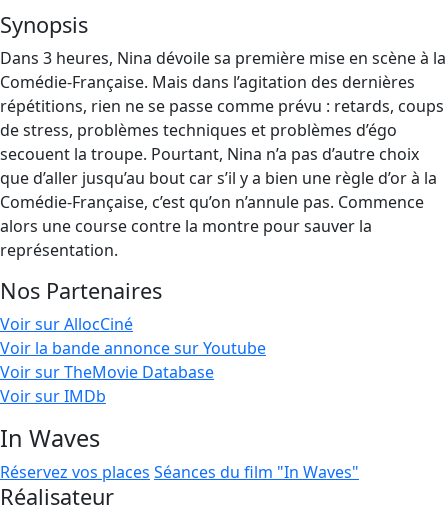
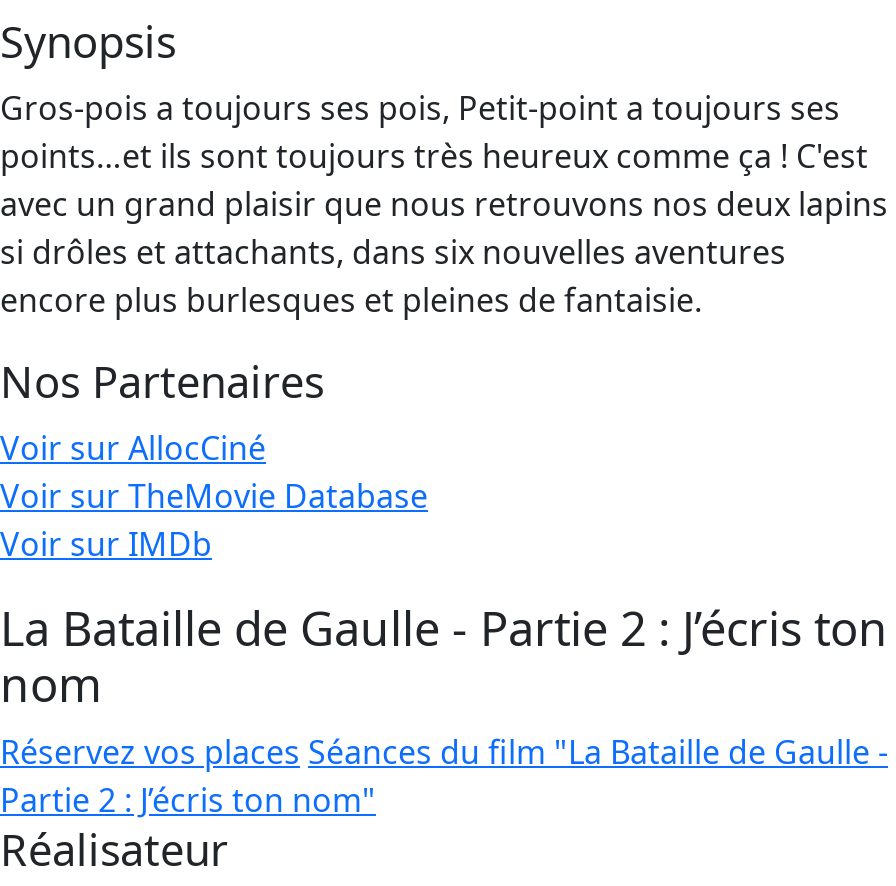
[0,47,446,261] Dans 3 heures, Nina dévoile sa première mise en scène à la | Comédie-Française. Mais dans l’agitation des dernières | répétitions, rien ne se passe comme prévu : retards, coups | de stress, problèmes techniques et problèmes d’égo | secouent la troupe. Pourtant, Nina n’a pas d’autre choix | que d’aller jusqu’au bout car s’il y a bien une règle d’or à la | Comédie-Française, c’est qu’on n’annule pas. Commence | alors une course contre la montre pour sauver la | représentation. -> [0,86,888,322] Gros-pois a toujours ses pois, Petit-point a toujours ses | points…et ils sont toujours très heureux comme ça ! C'est | avec un grand plaisir que nous retrouvons nos deux lapins | si drôles et attachants, dans six nouvelles aventures | encore plus burlesques et pleines de fantaisie.
moved [0,276,162,335] -> [0,352,324,470]: Nos Partenaires | Voir sur AllocCiné
[0,337,266,359] Voir la bande annonce sur Youtube -> none
moved [0,361,214,407] -> [0,474,428,566]: Voir sur TheMovie Database | Voir sur IMDb
[0,422,359,483] In Waves | Réservez vos places Séances du film "In Waves" -> [0,596,888,822] La Bataille de Gaulle - Partie 2 : J’écris ton | nom | Réservez vos places Séances du film "La Bataille de Gaulle - | Partie 2 : J’écris ton nom"

